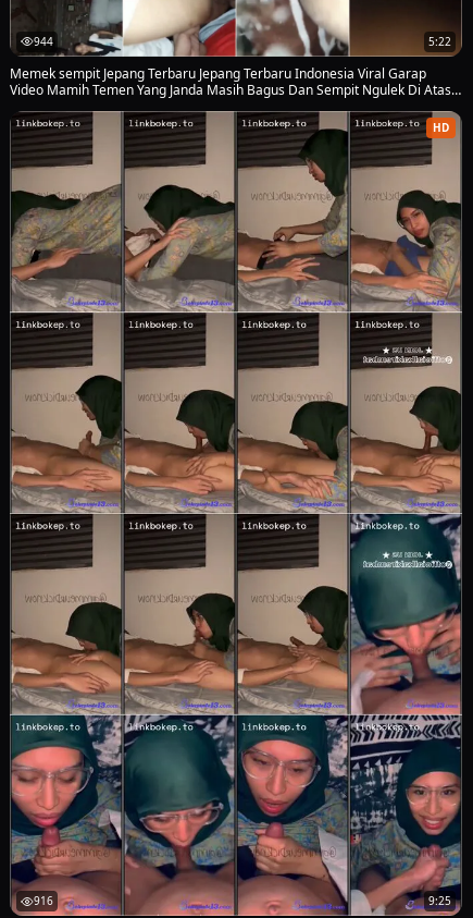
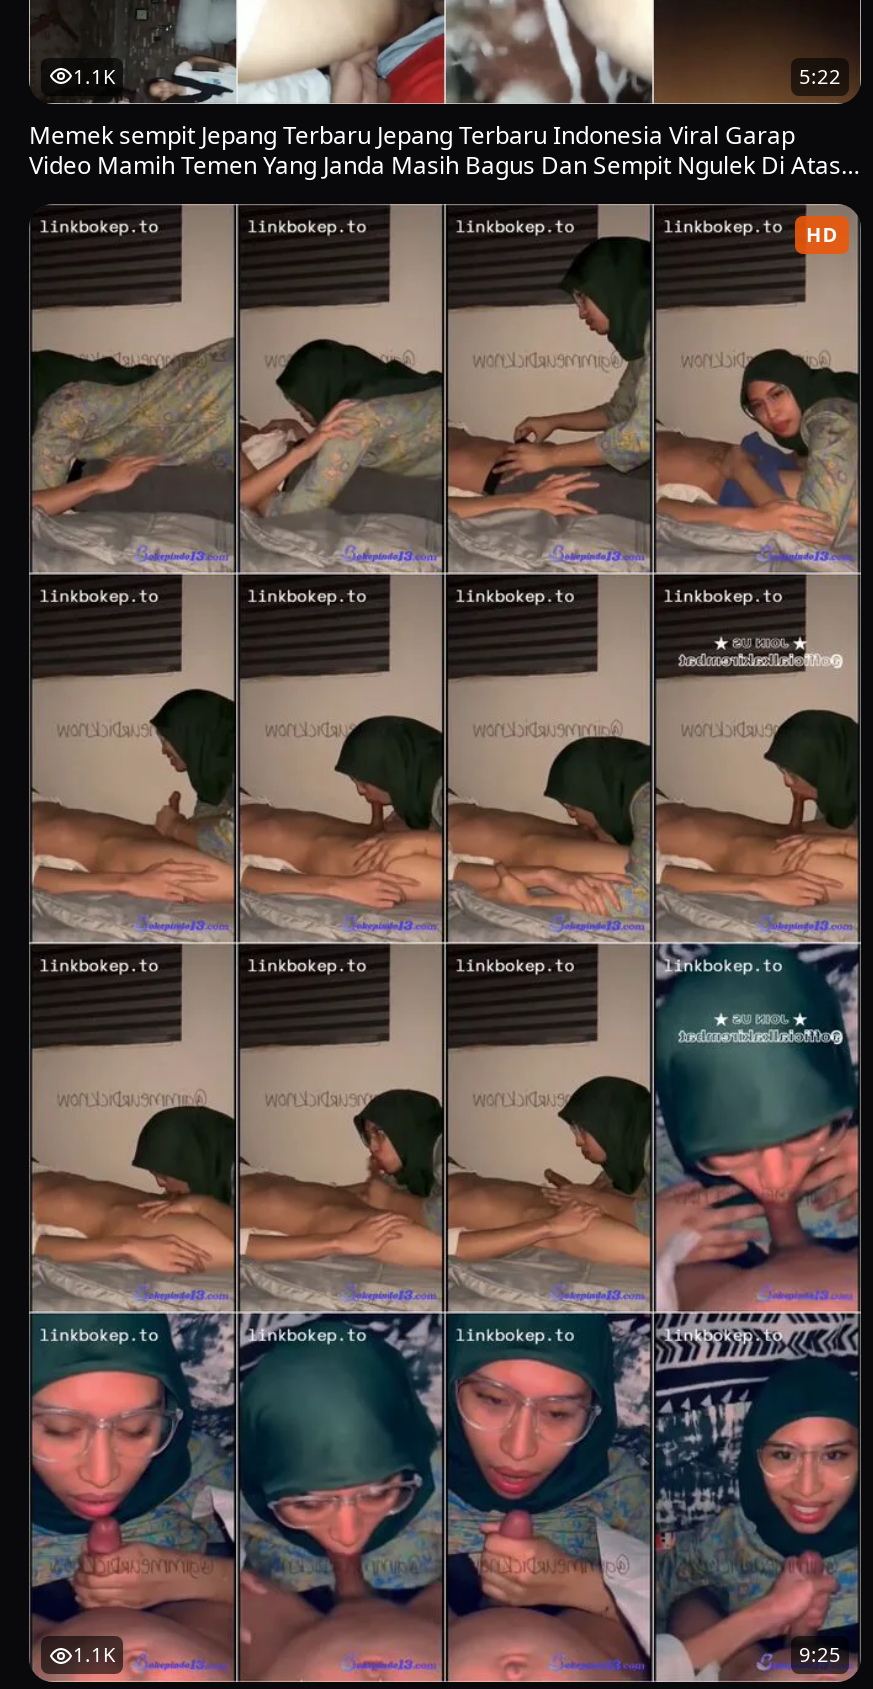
[34,34,53,49] 944 -> [73,62,115,90] 1.1K
[34,893,53,909] 916 -> [73,1641,115,1669] 1.1K

